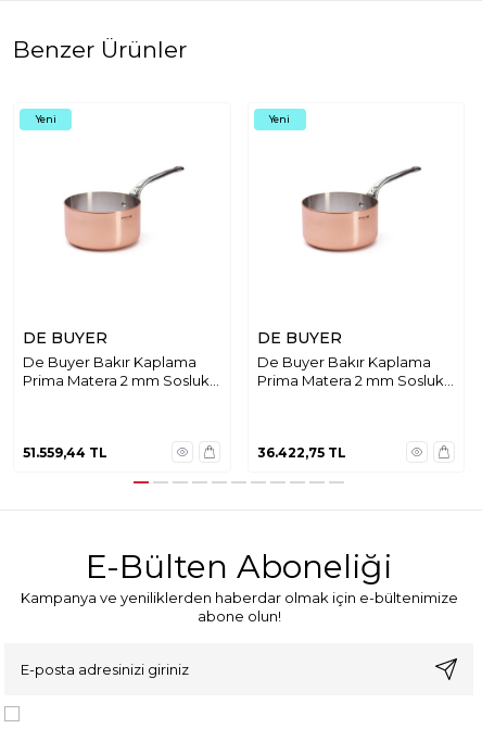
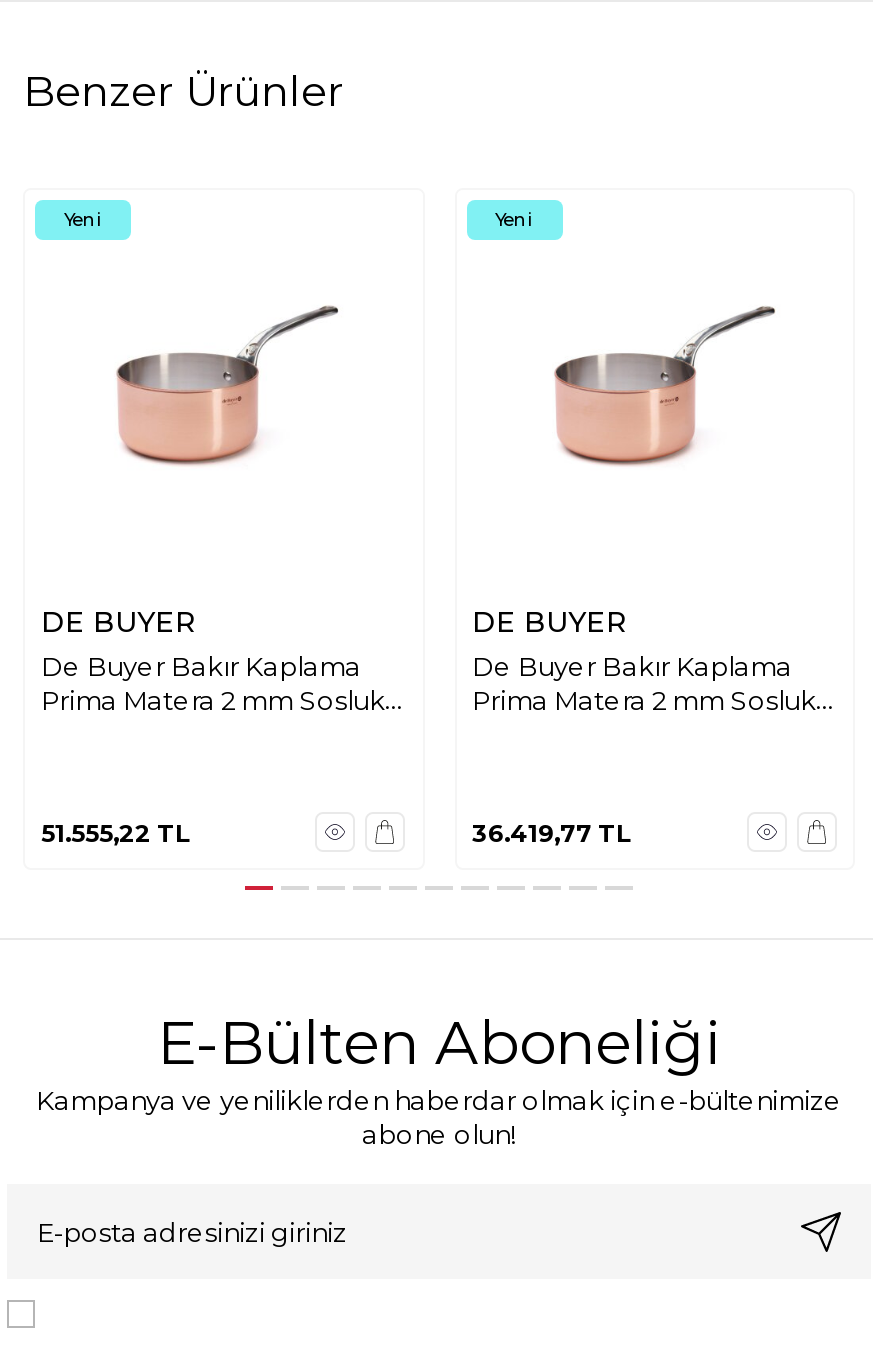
[23,444,107,460] 51.559,44 TL -> [41,817,191,847] 51.555,22 TL
[257,444,346,460] 36.422,75 TL -> [472,817,632,847] 36.419,77 TL

